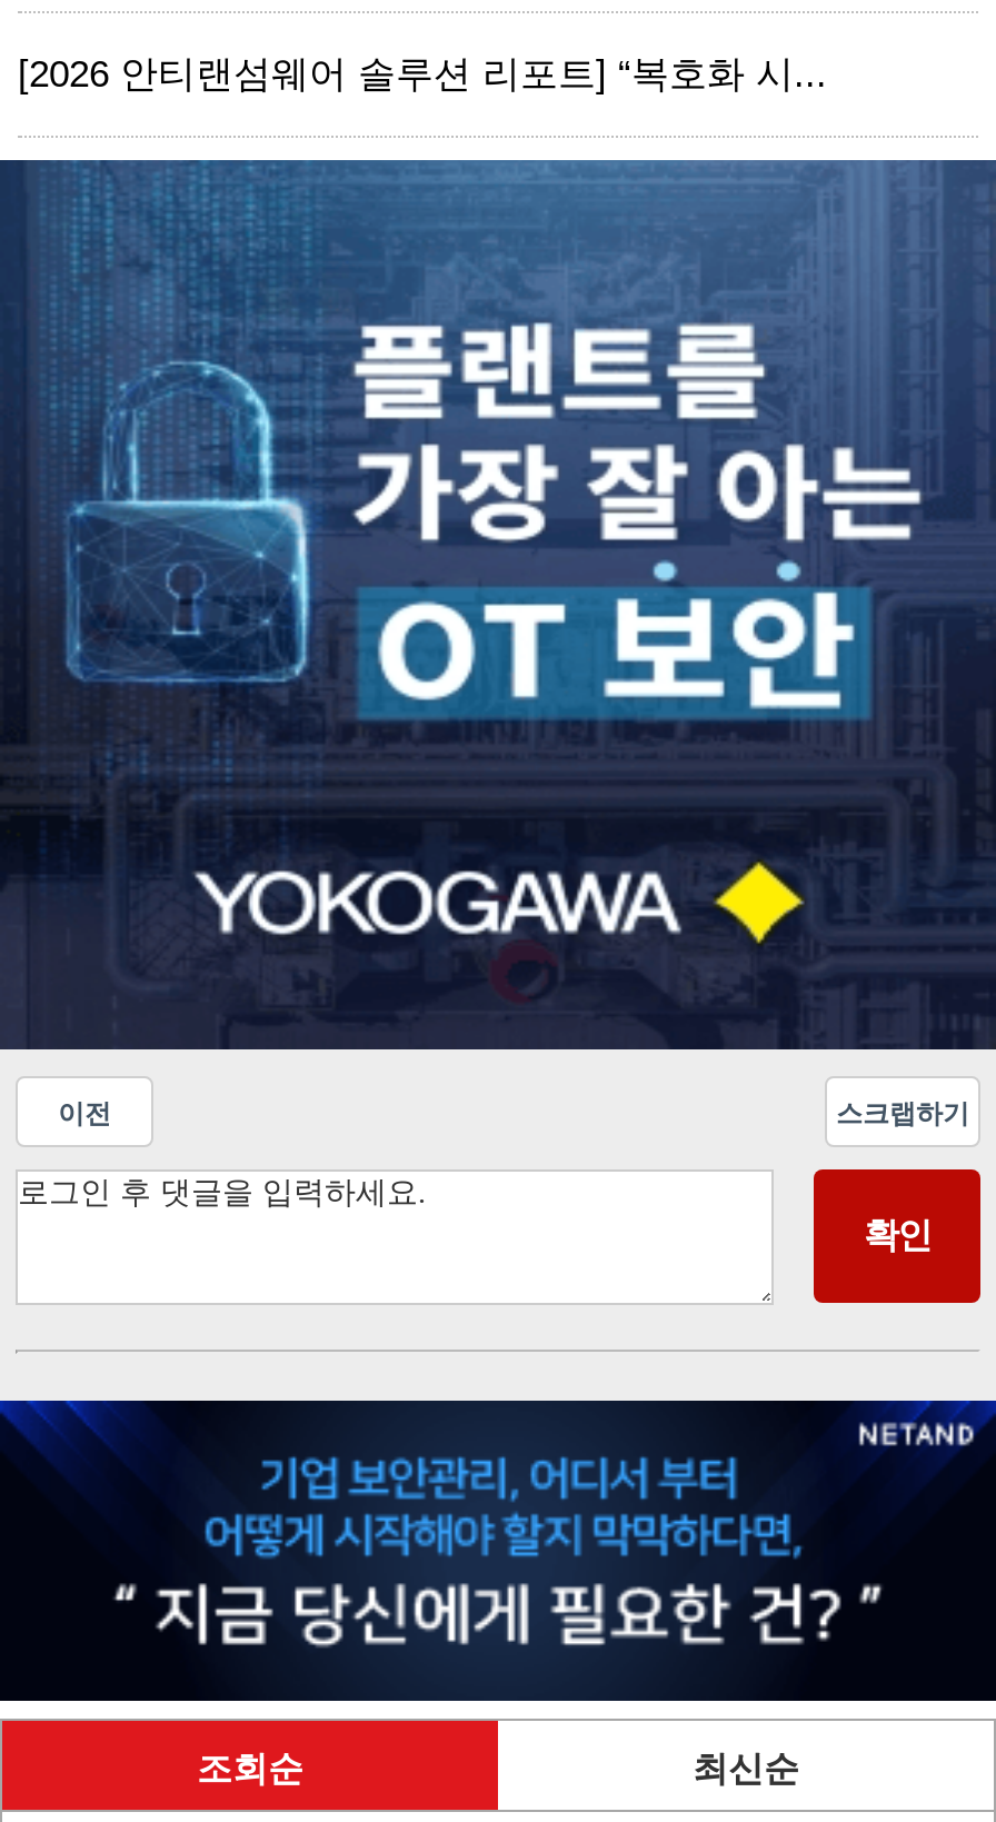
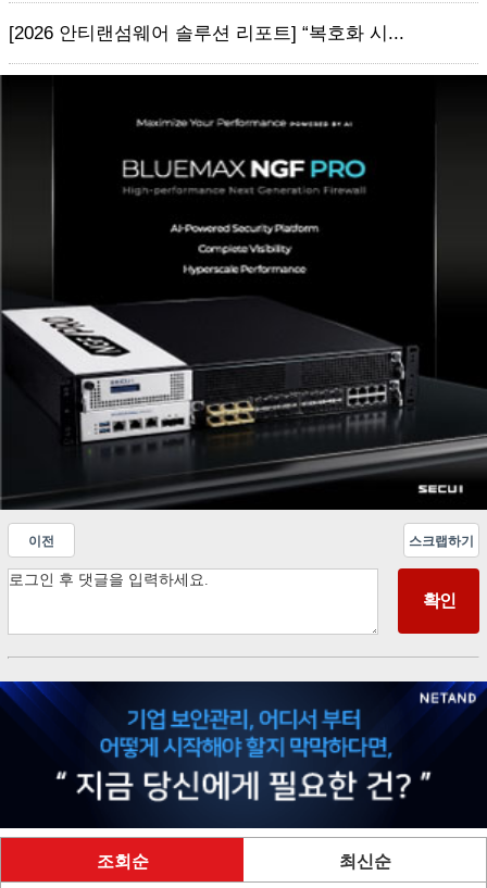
[7,158,989,1049] [image] -> [3,74,484,510] [image]

